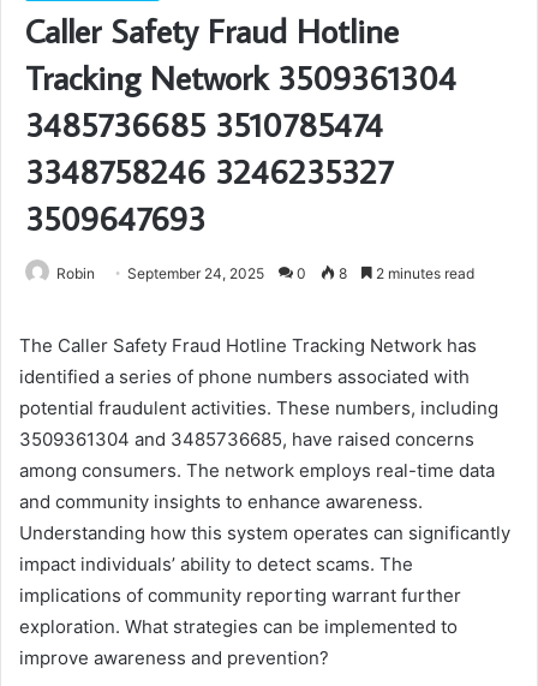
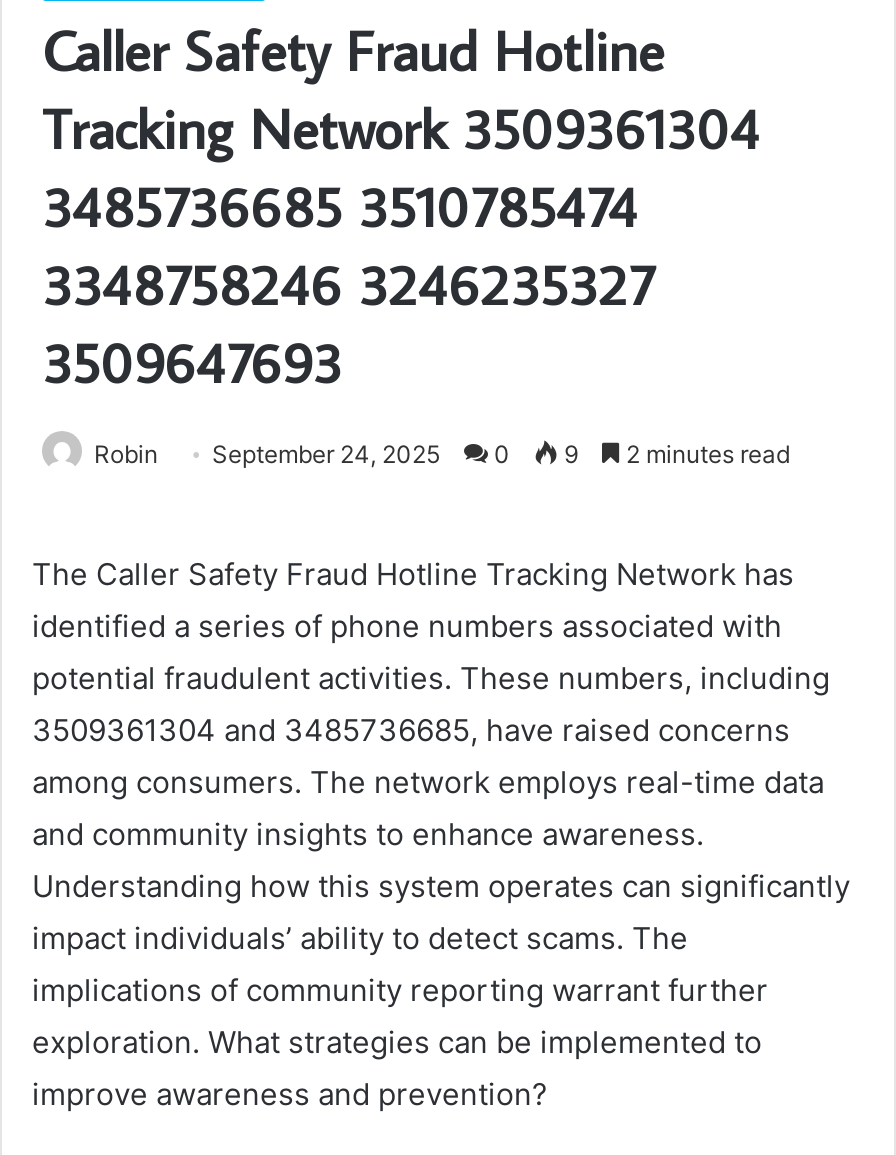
[56,264,474,282] Robin September 24, 2025 0 8 2 minutes read -> [94,439,790,469] Robin September 24, 2025 0 9 2 minutes read

